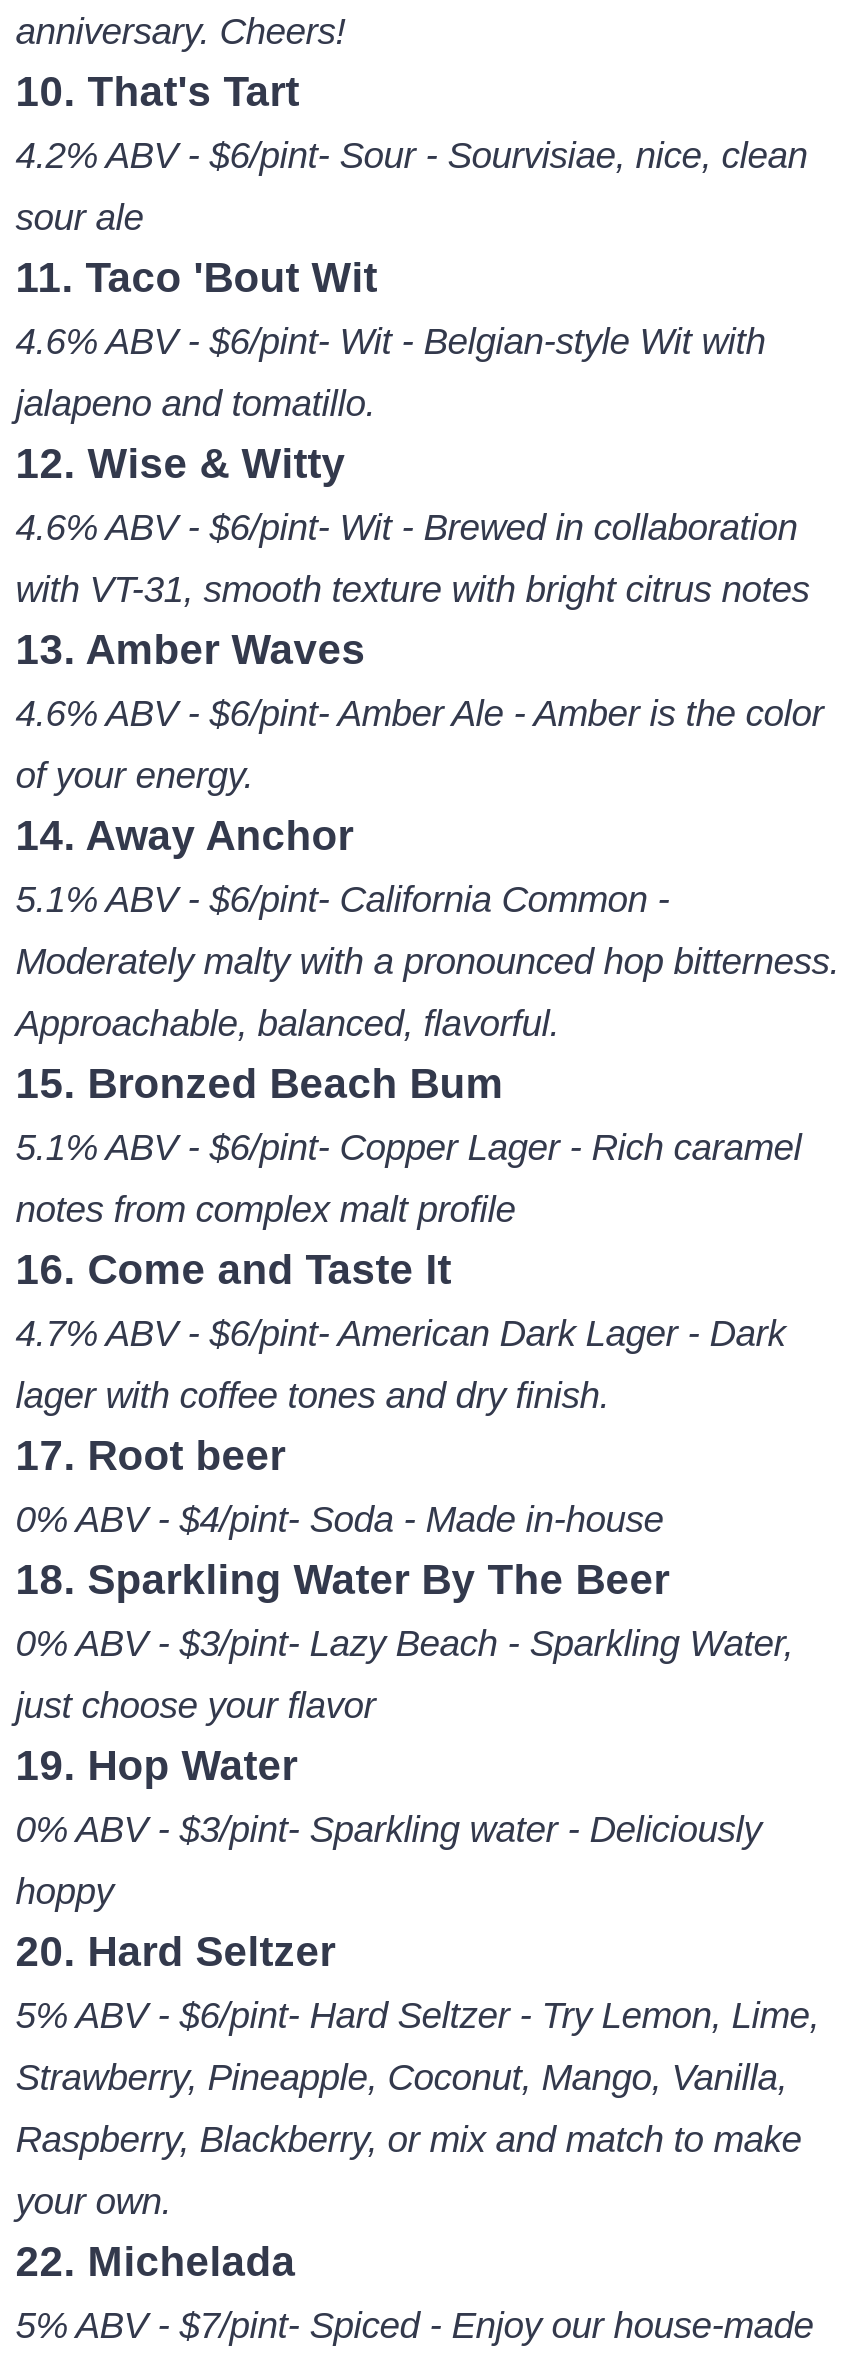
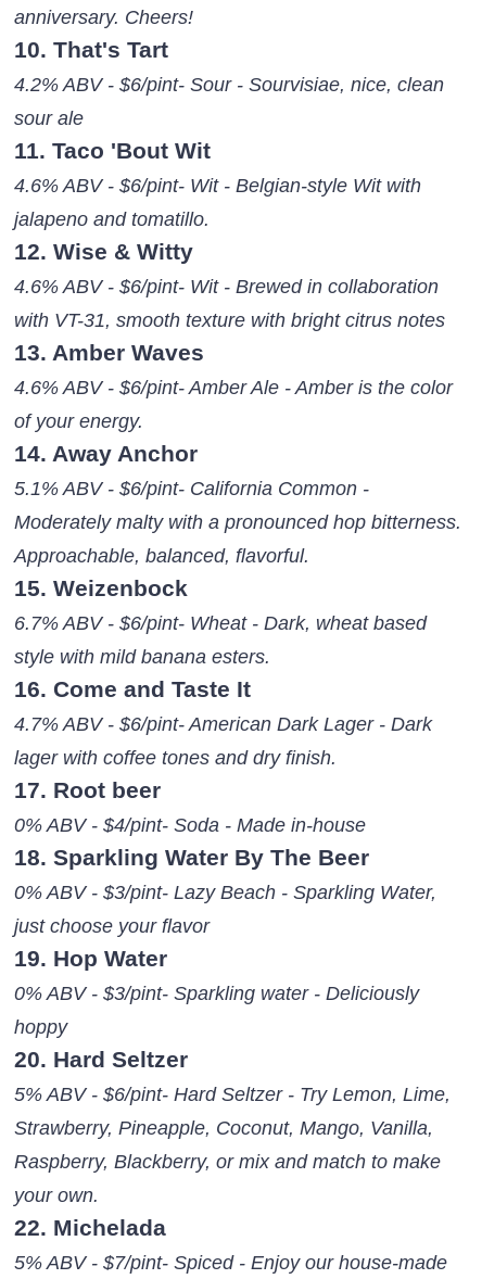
[16,1059,802,1167] 15. Bronzed Beach Bum | 5.1% ABV - $6/pint- Copper Lager - Rich caramel -> [14,575,426,634] 15. Weizenbock | 6.7% ABV - $6/pint- Wheat - Dark, wheat based
[16,1187,516,1229] notes from complex malt profile -> [14,645,270,667] style with mild banana esters.

